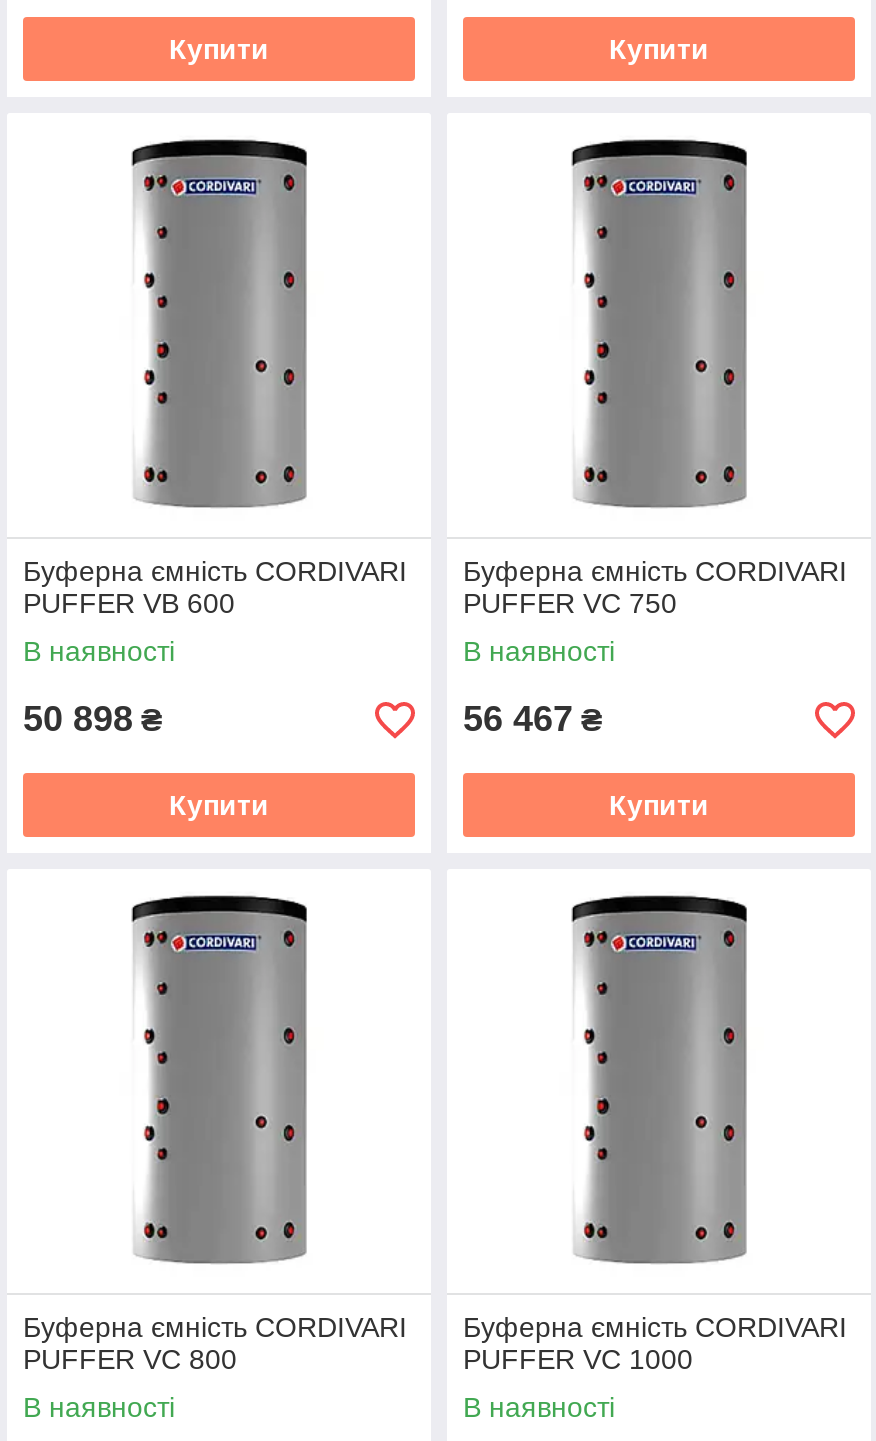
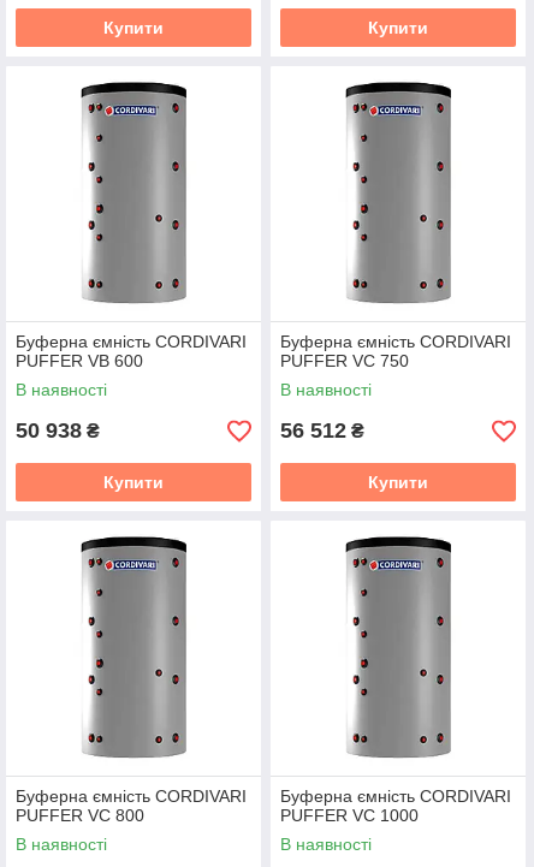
[23,699,163,739] 50 898 ₴ -> [16,419,100,443] 50 938 ₴
[463,699,603,739] 56 467 ₴ -> [280,419,364,443] 56 512 ₴

